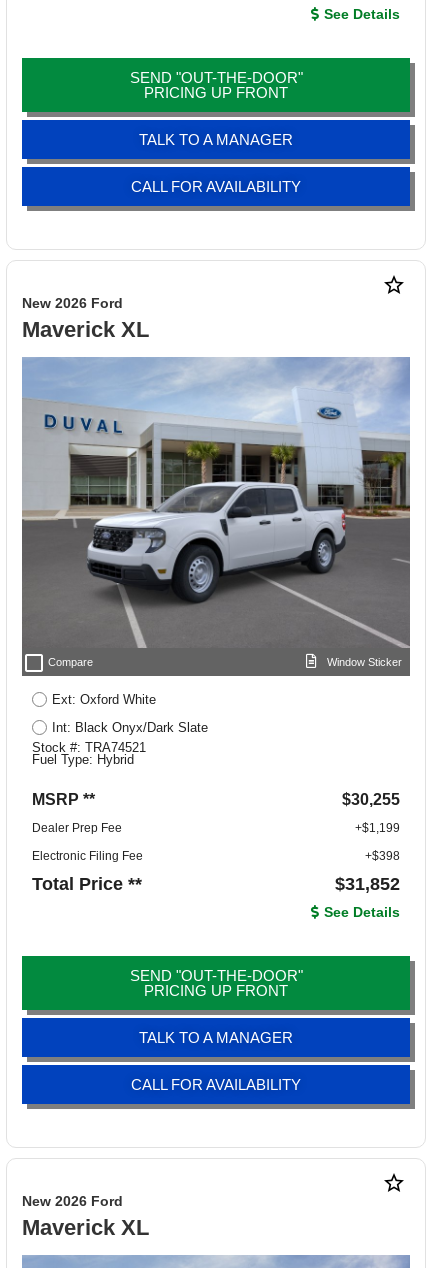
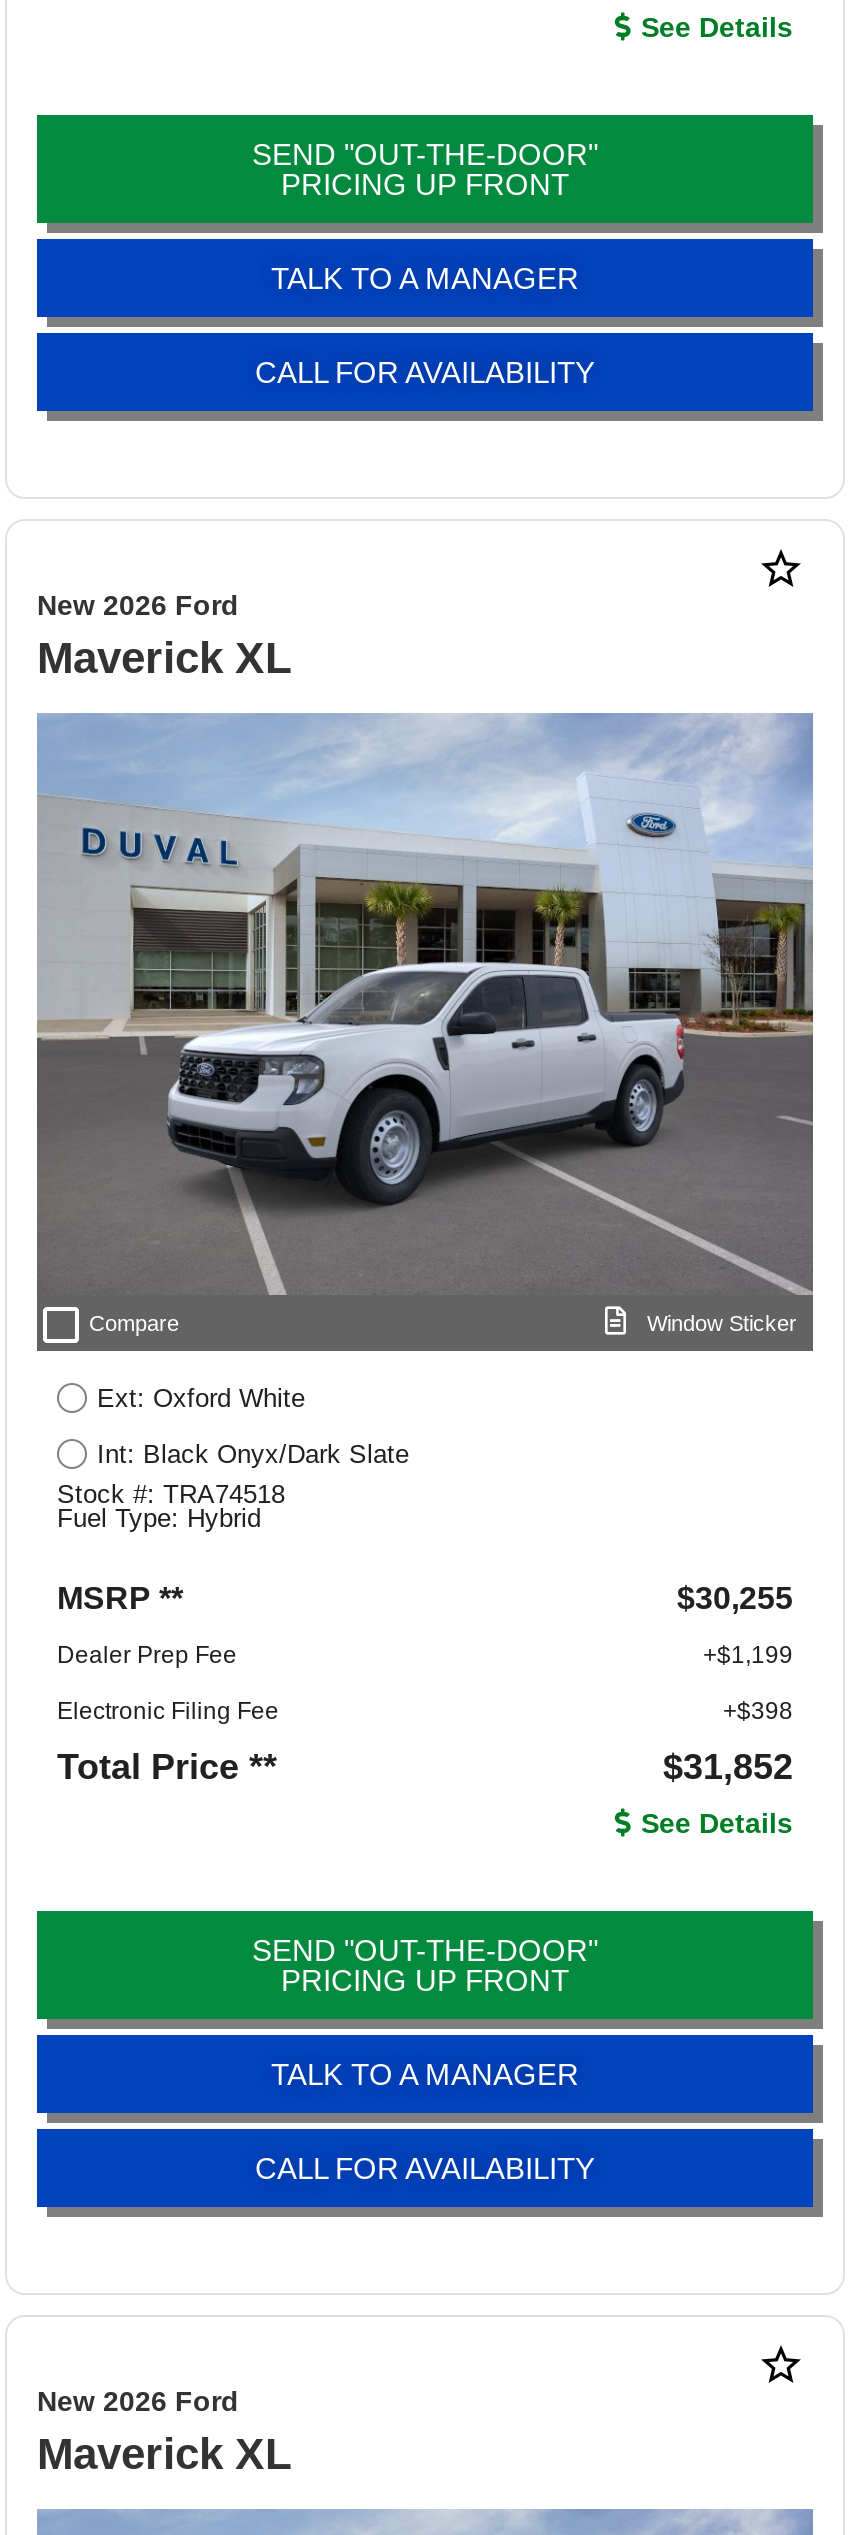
[32,739,146,754] Stock #: TRA74521 -> [57,1478,285,1508] Stock #: TRA74518

